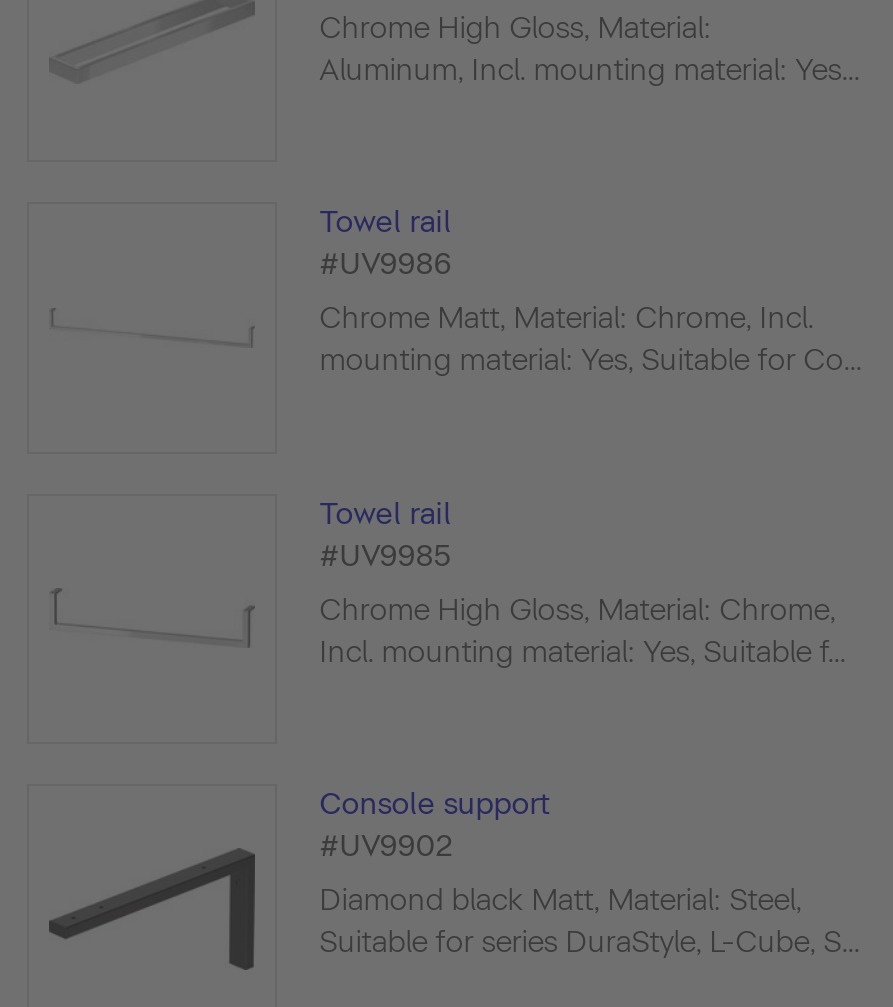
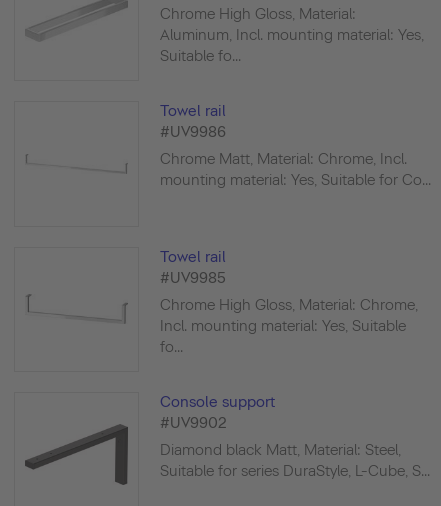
[320,52,860,88] Aluminum, Incl. mounting material: Yes... -> [160,26,424,65] Aluminum, Incl. mounting material: Yes, | Suitable fo...
[320,633,846,669] Incl. mounting material: Yes, Suitable f... -> [160,317,406,356] Incl. mounting material: Yes, Suitable | fo...

